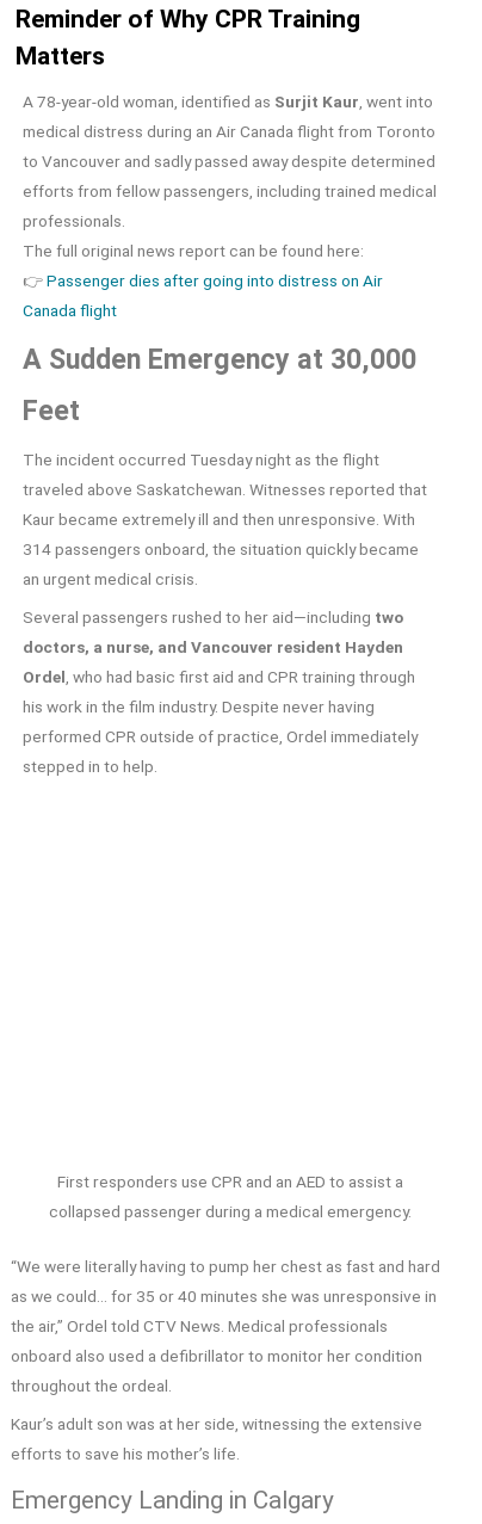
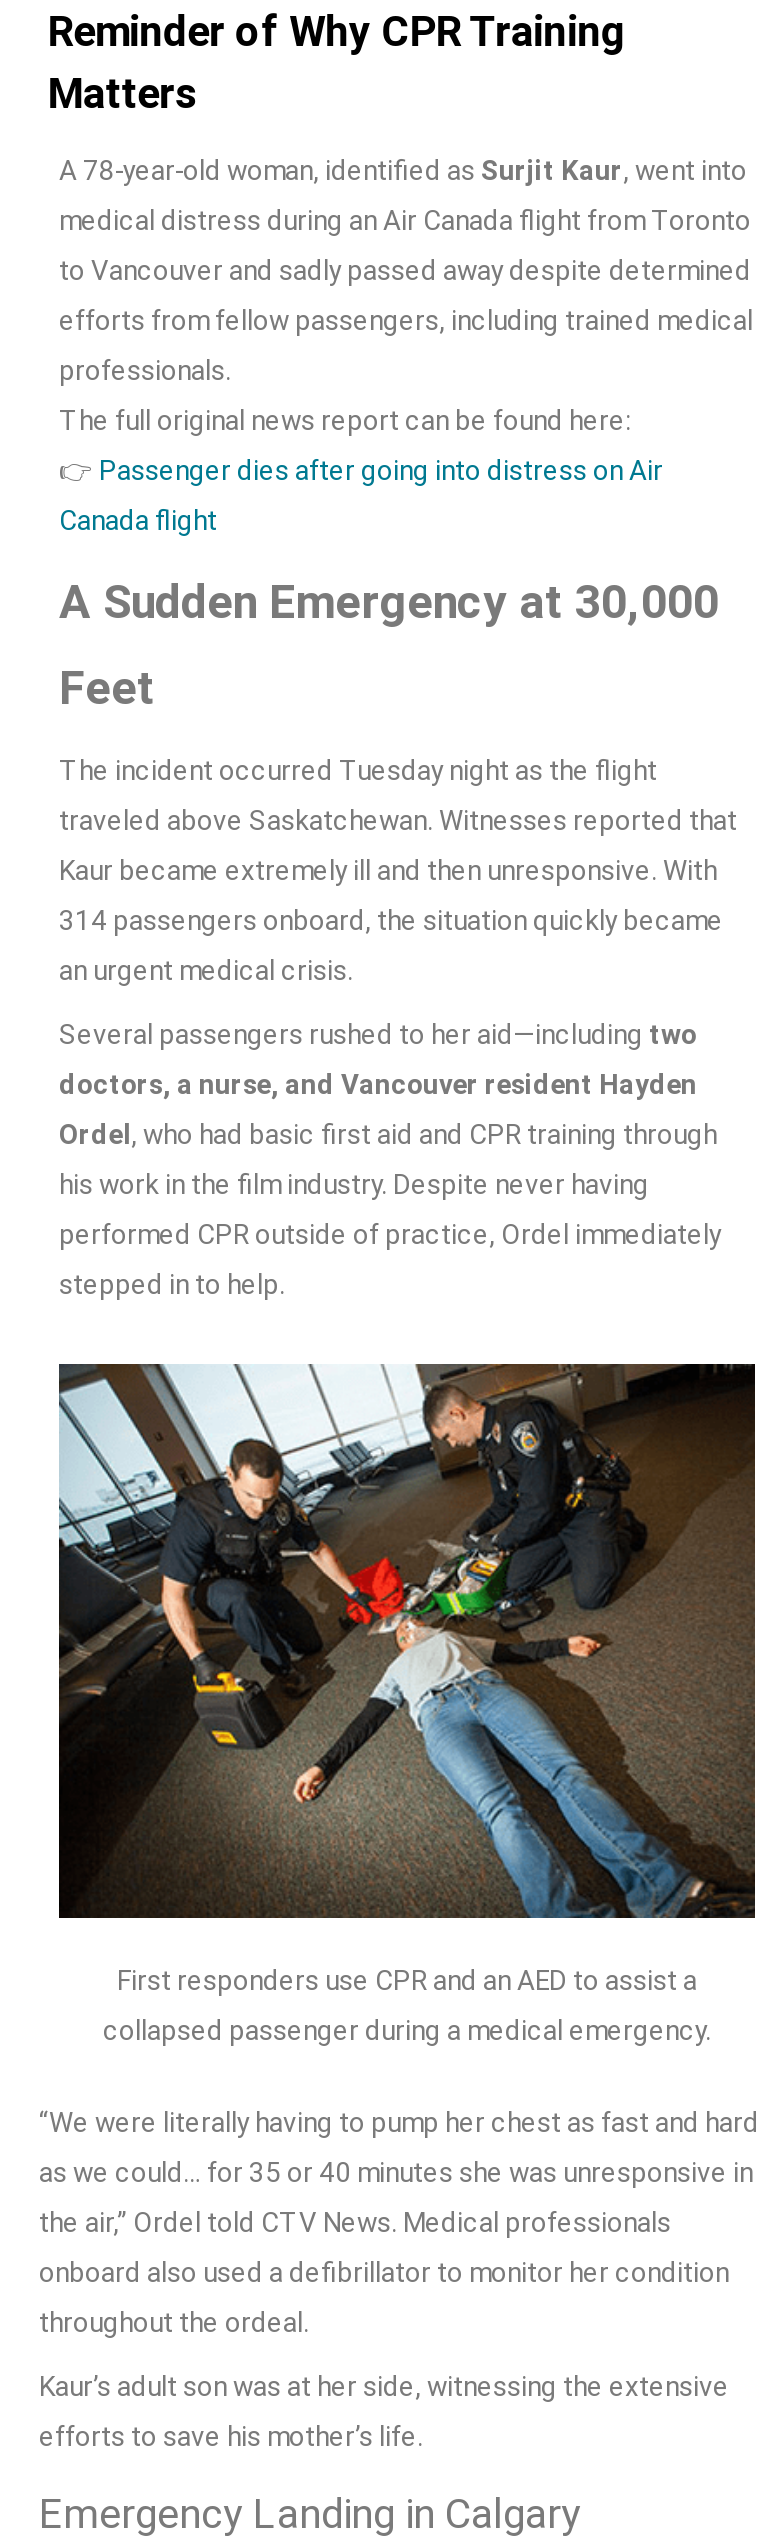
none -> [57,1362,757,1920] [image]

